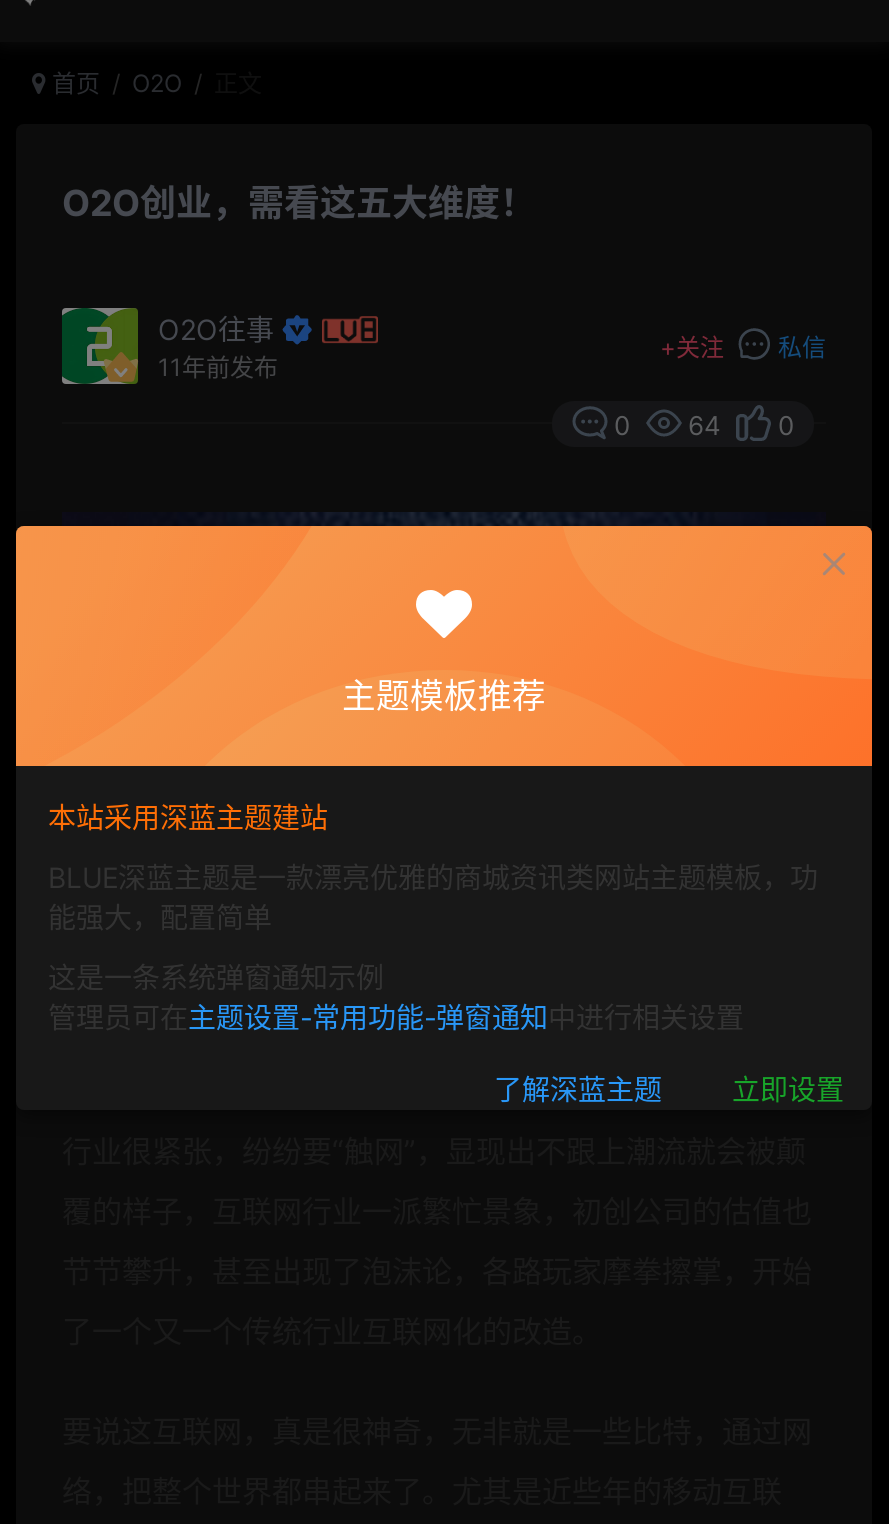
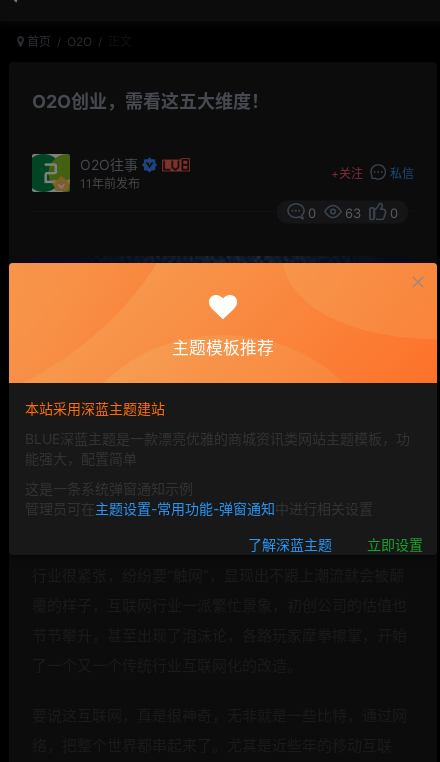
[614,409,794,441] 0 64 0 -> [308,204,398,220] 0 63 0

